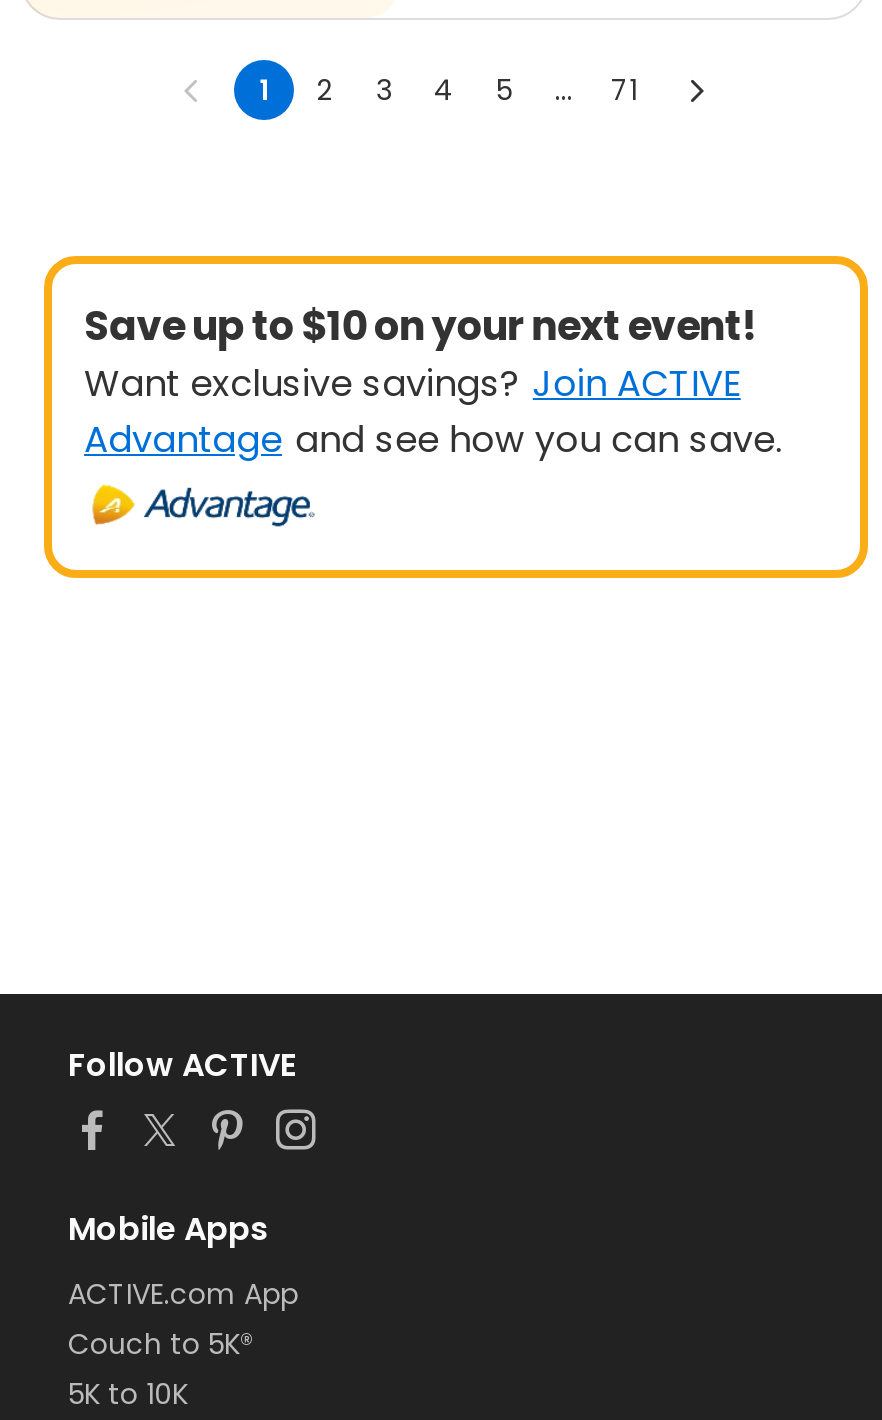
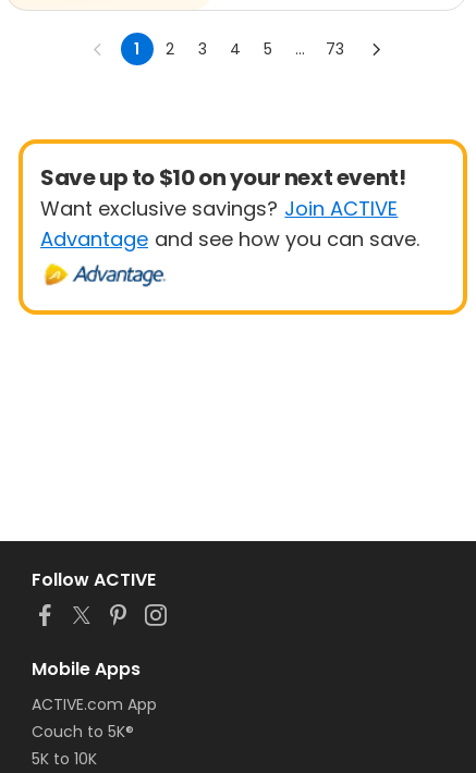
[611,70,637,110] 71 -> [325,38,344,60] 73

